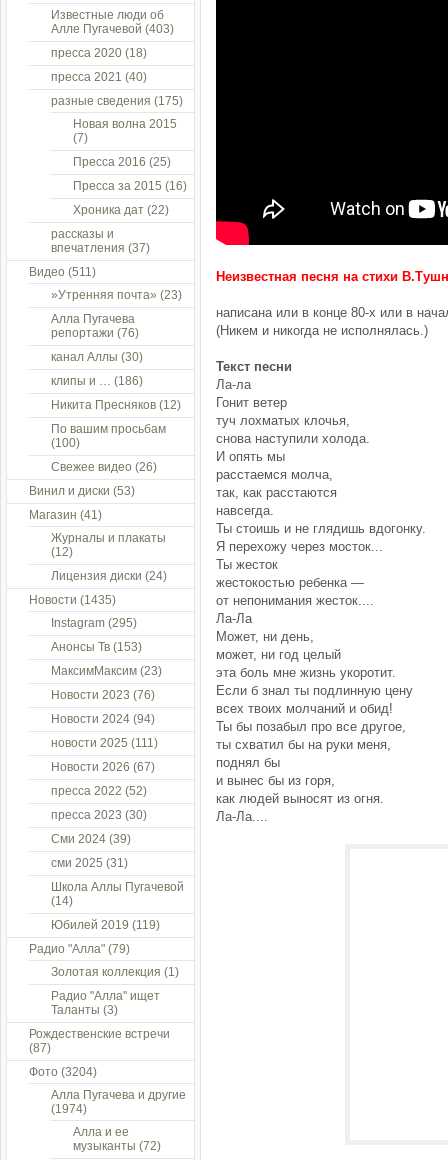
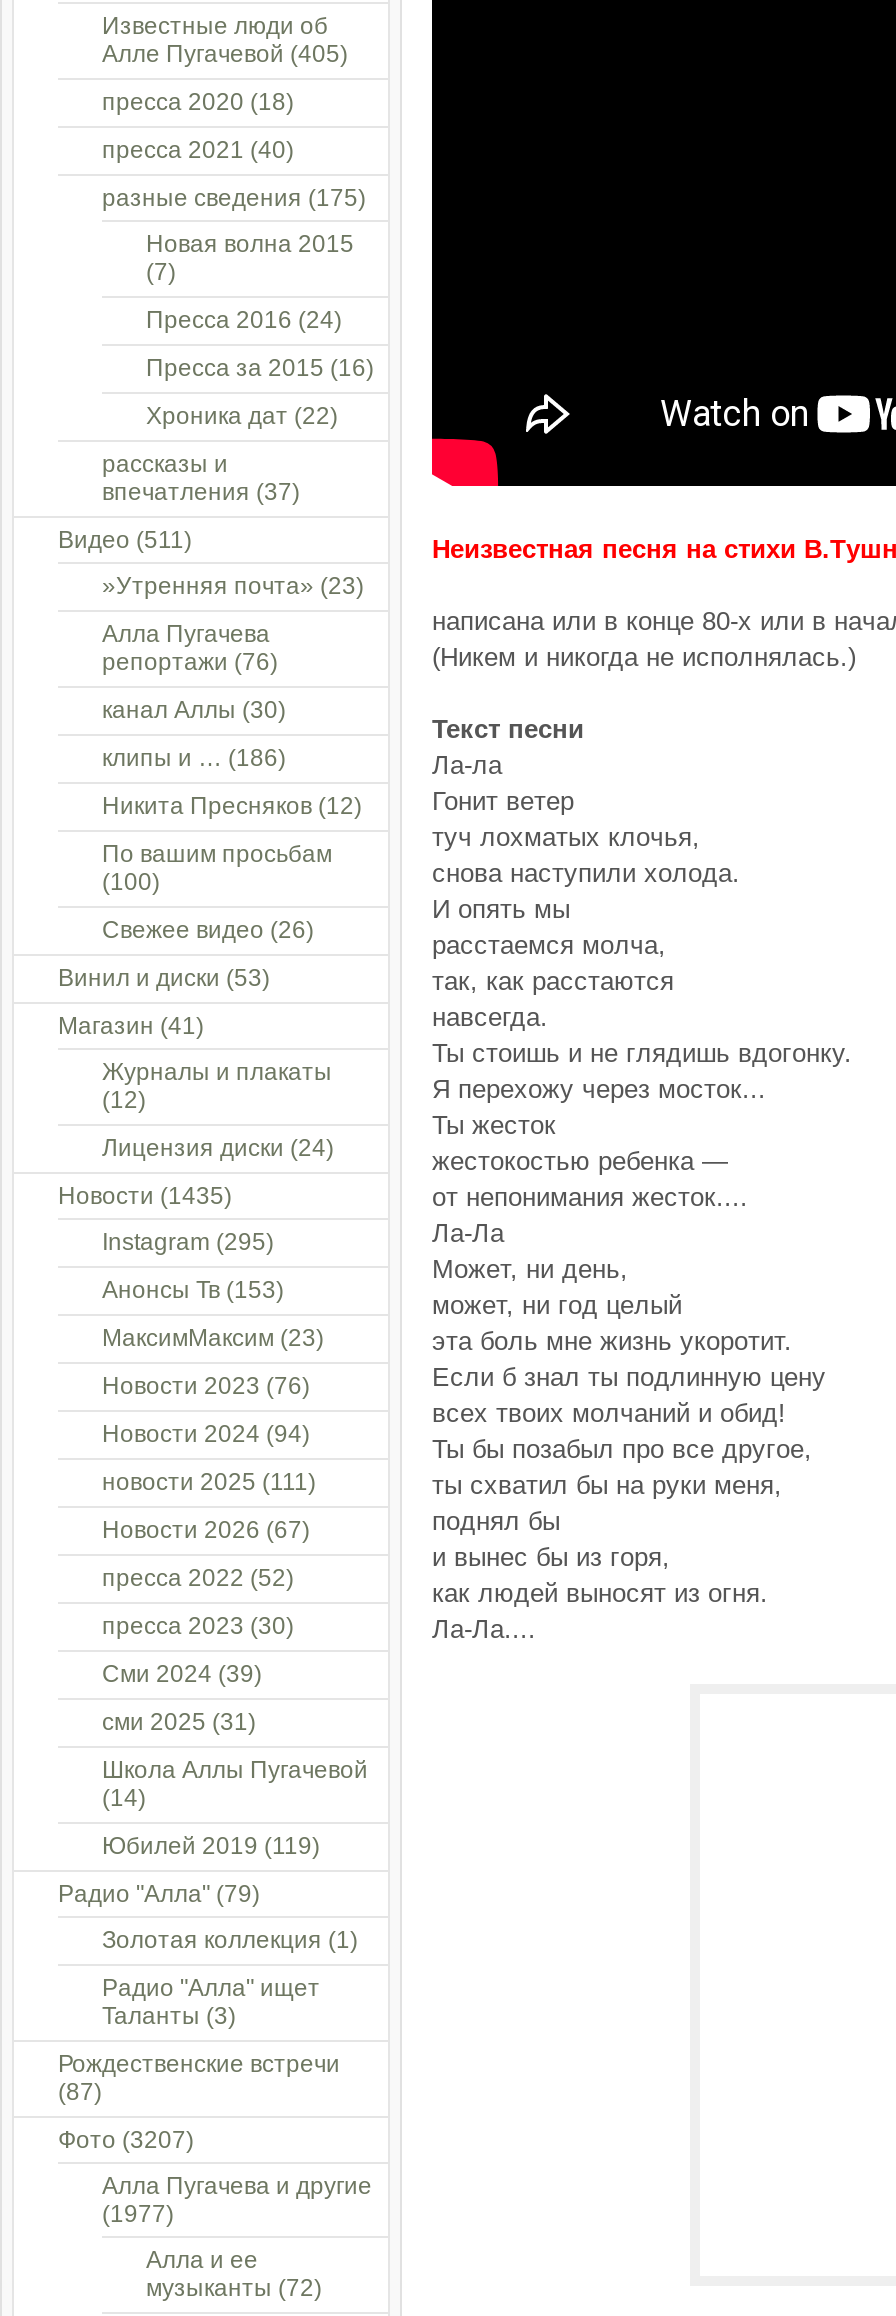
[51,22,174,36] Алле Пугачевой (403) -> [102,40,348,68] Алле Пугачевой (405)
[73,155,171,169] Пресса 2016 (25) -> [146,306,342,334] Пресса 2016 (24)
[29,1065,97,1079] Фото (3204) -> [58,2126,194,2154] Фото (3207)
[51,1102,87,1116] (1974) -> [102,2200,174,2228] (1977)

